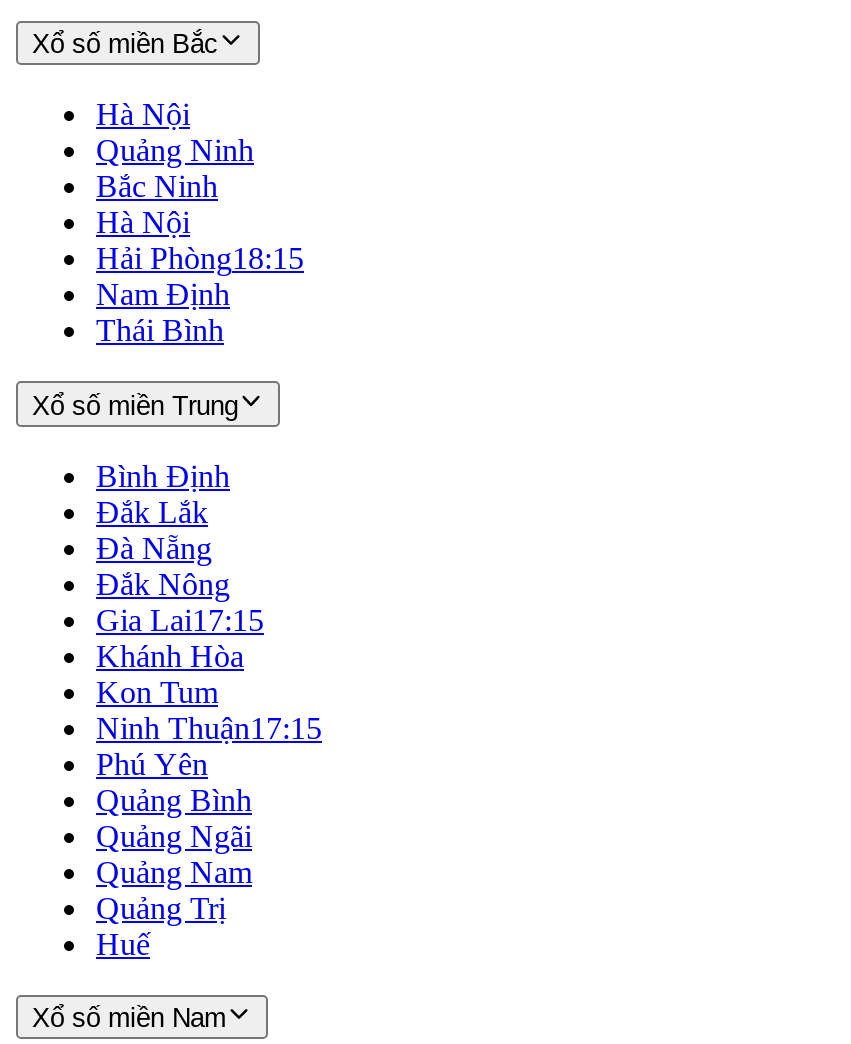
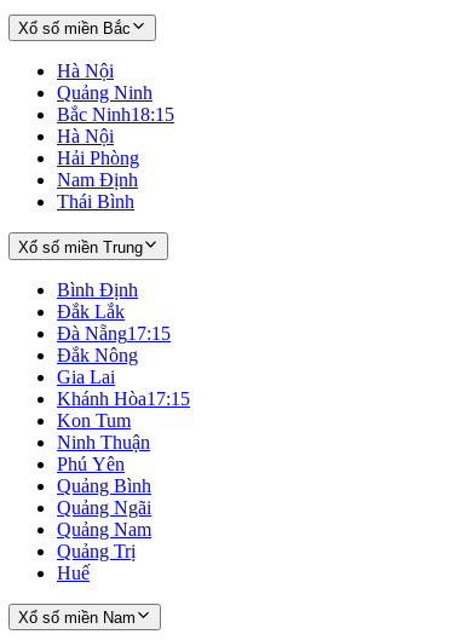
[96,170,218,204] Bắc Ninh -> [57,104,174,125] Bắc Ninh18:15
[96,242,304,276] Hải Phòng18:15 -> [57,148,139,169] Hải Phòng
[96,530,212,564] Đà Nẵng -> [57,323,171,343] Đà Nẵng 17:15
[96,602,264,672] Gia Lai17:15 | Khánh Hòa -> [57,366,190,408] Gia Lai | Khánh Hòa 17:15
[96,710,322,744] Ninh Thuận17:15 -> [57,431,150,452] Ninh Thuận

